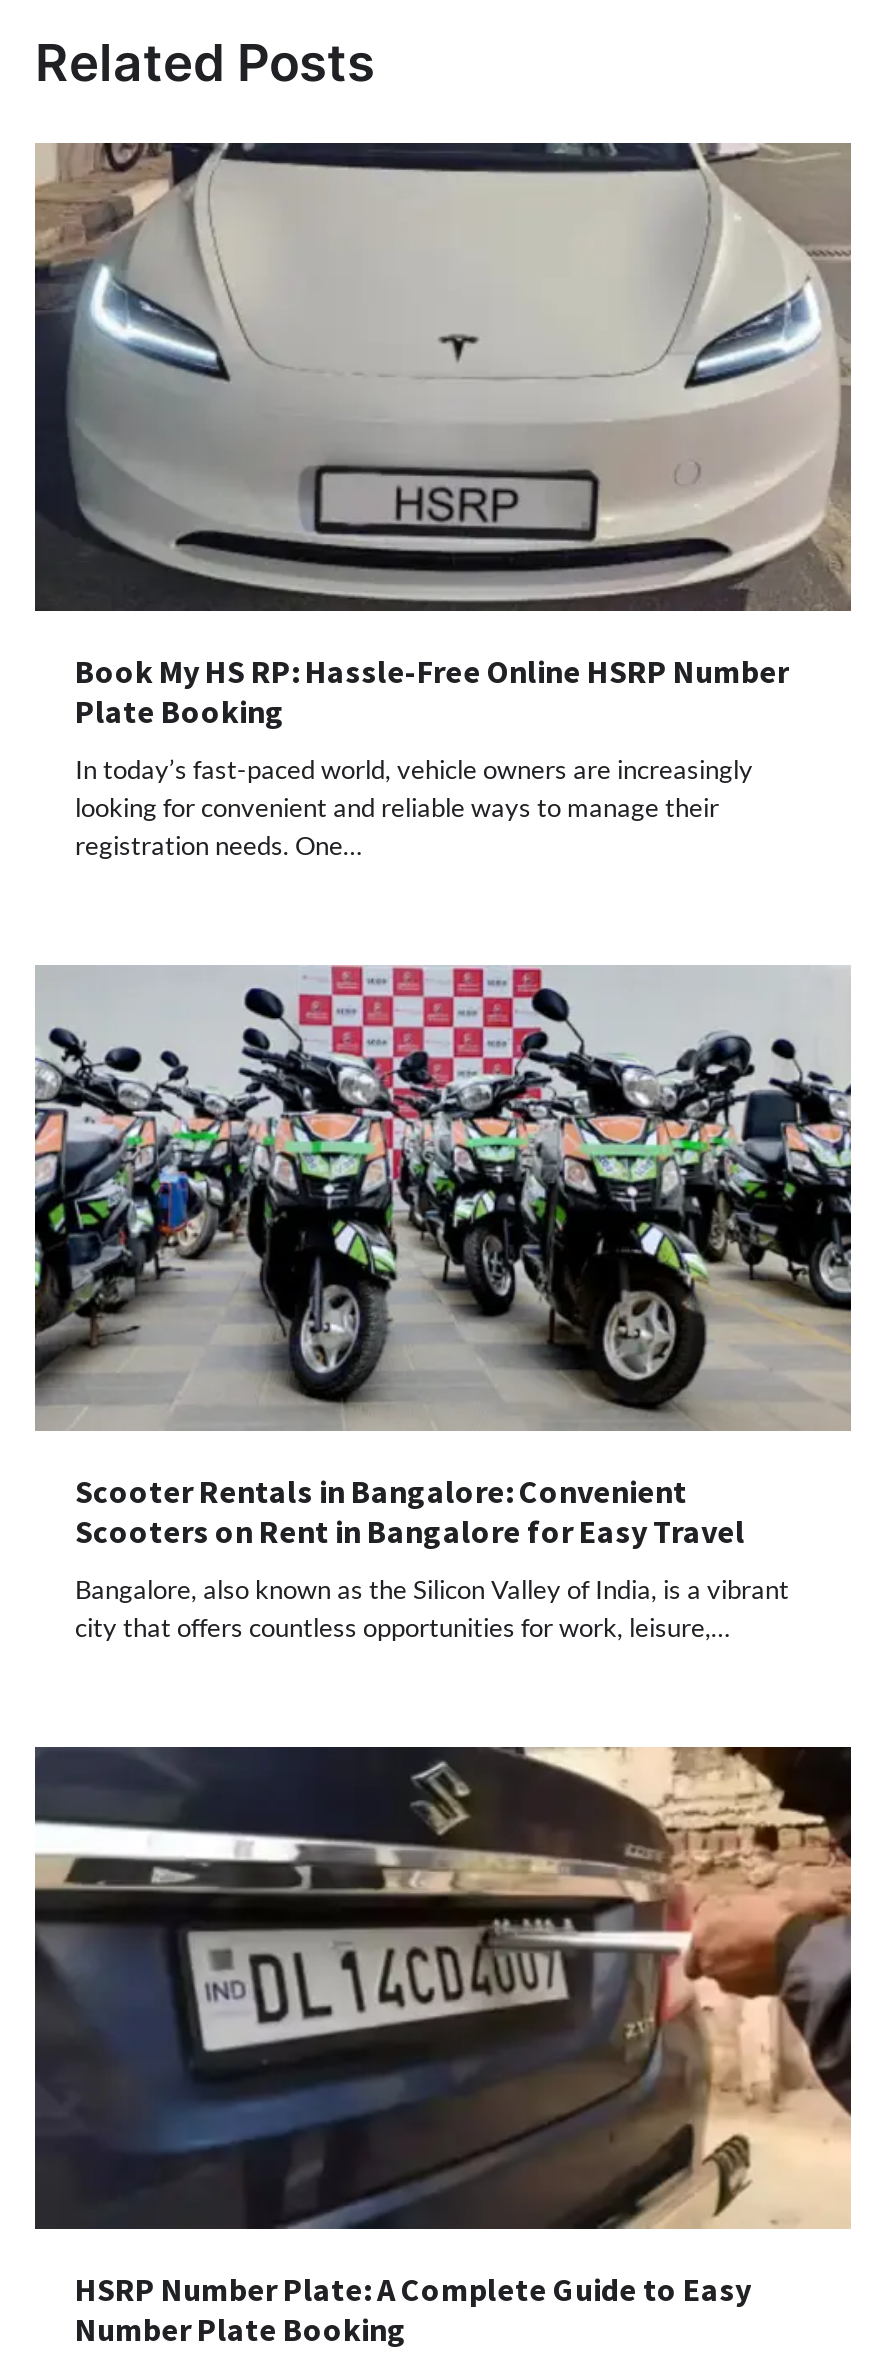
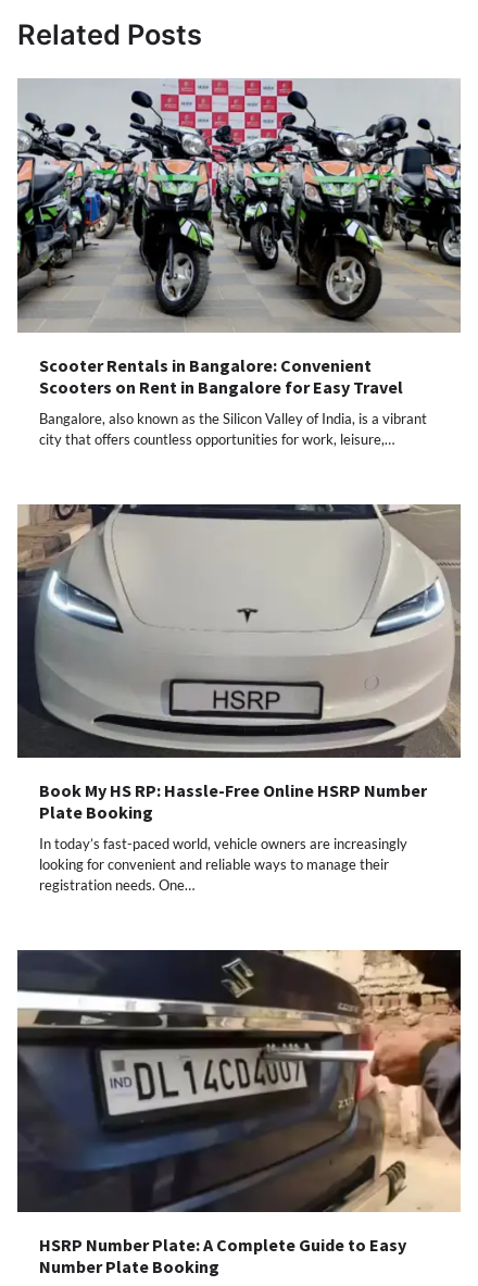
moved [31,139,853,860] -> [15,501,462,893]: [image] | Book My HS RP: Hassle-Free Online HSRP Number | Plate Booking | In today’s fast-paced world, vehicle owners are increasingly | looking for convenient and reliable ways to manage their | registration needs. One…
moved [35,965,851,1642] -> [16,78,462,447]: [image] | Scooter Rentals in Bangalore: Convenient | Scooters on Rent in Bangalore for Easy Travel | Bangalore, also known as the Silicon Valley of India, is a vibrant | city that offers countless opportunities for work, leisure,…

